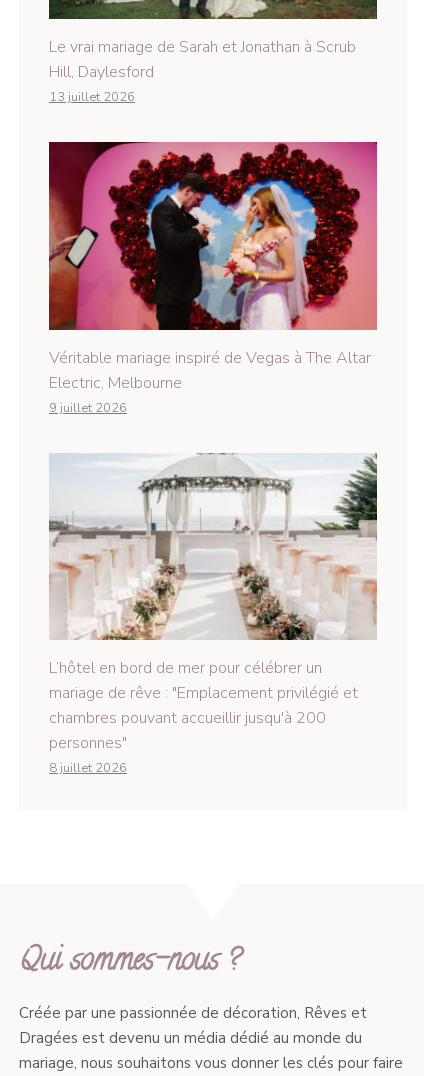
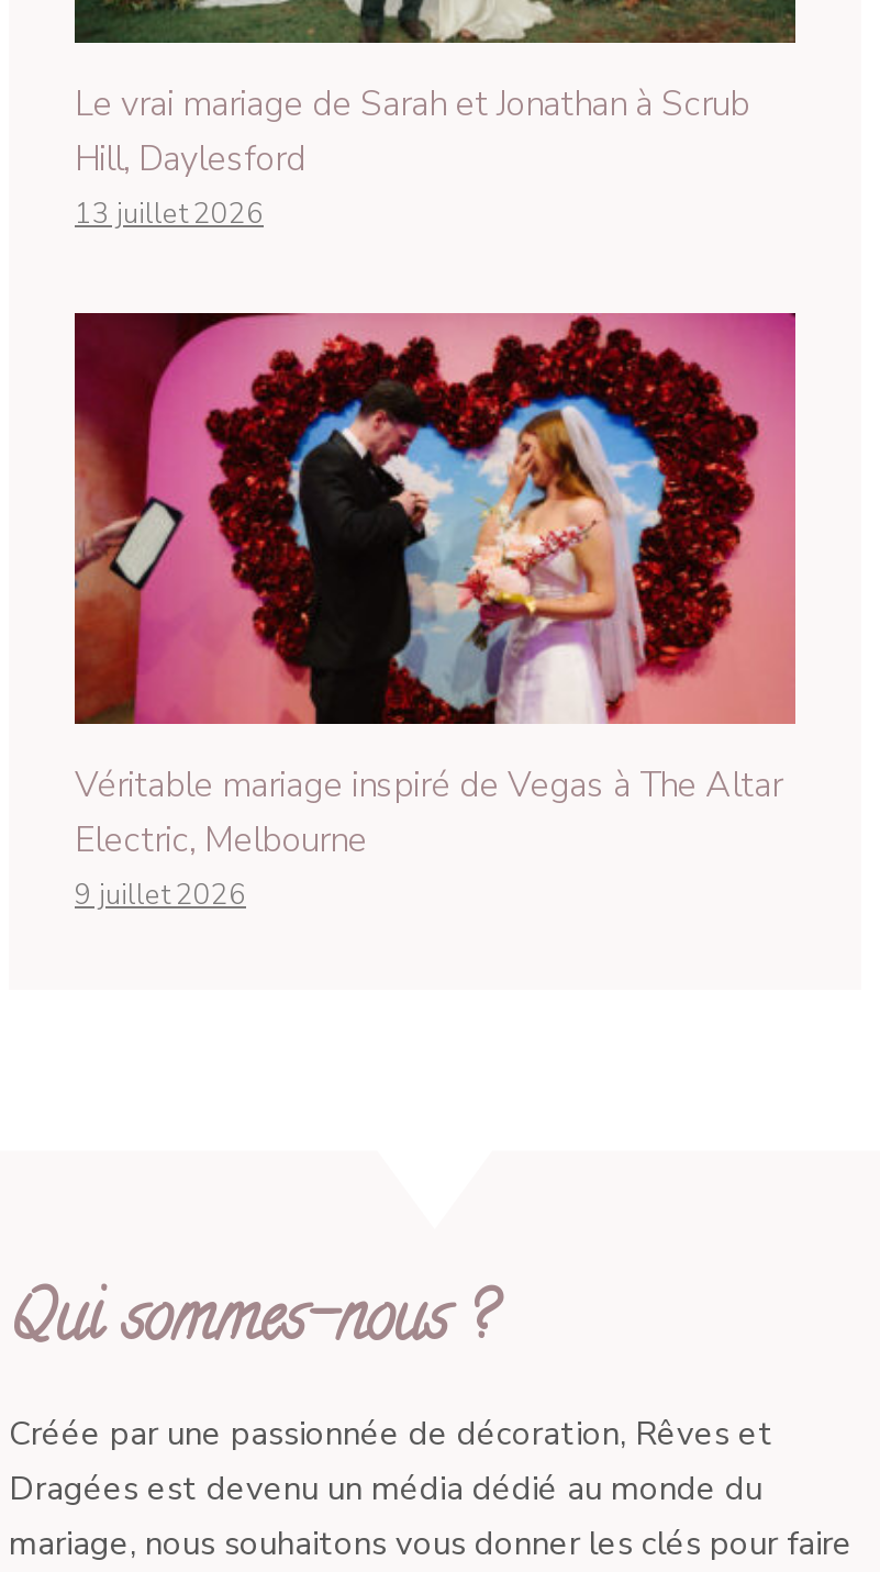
[48,452,378,777] [image] | L’hôtel en bord de mer pour célébrer un | mariage de rêve : "Emplacement privilégié et | chambres pouvant accueillir jusqu'à 200 | personnes" | 8 juillet 2026 -> none

